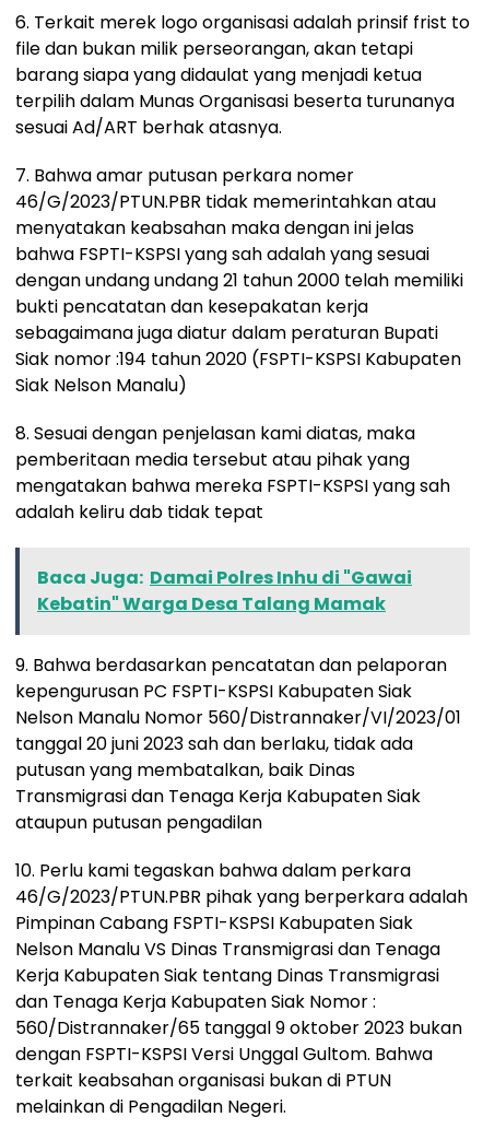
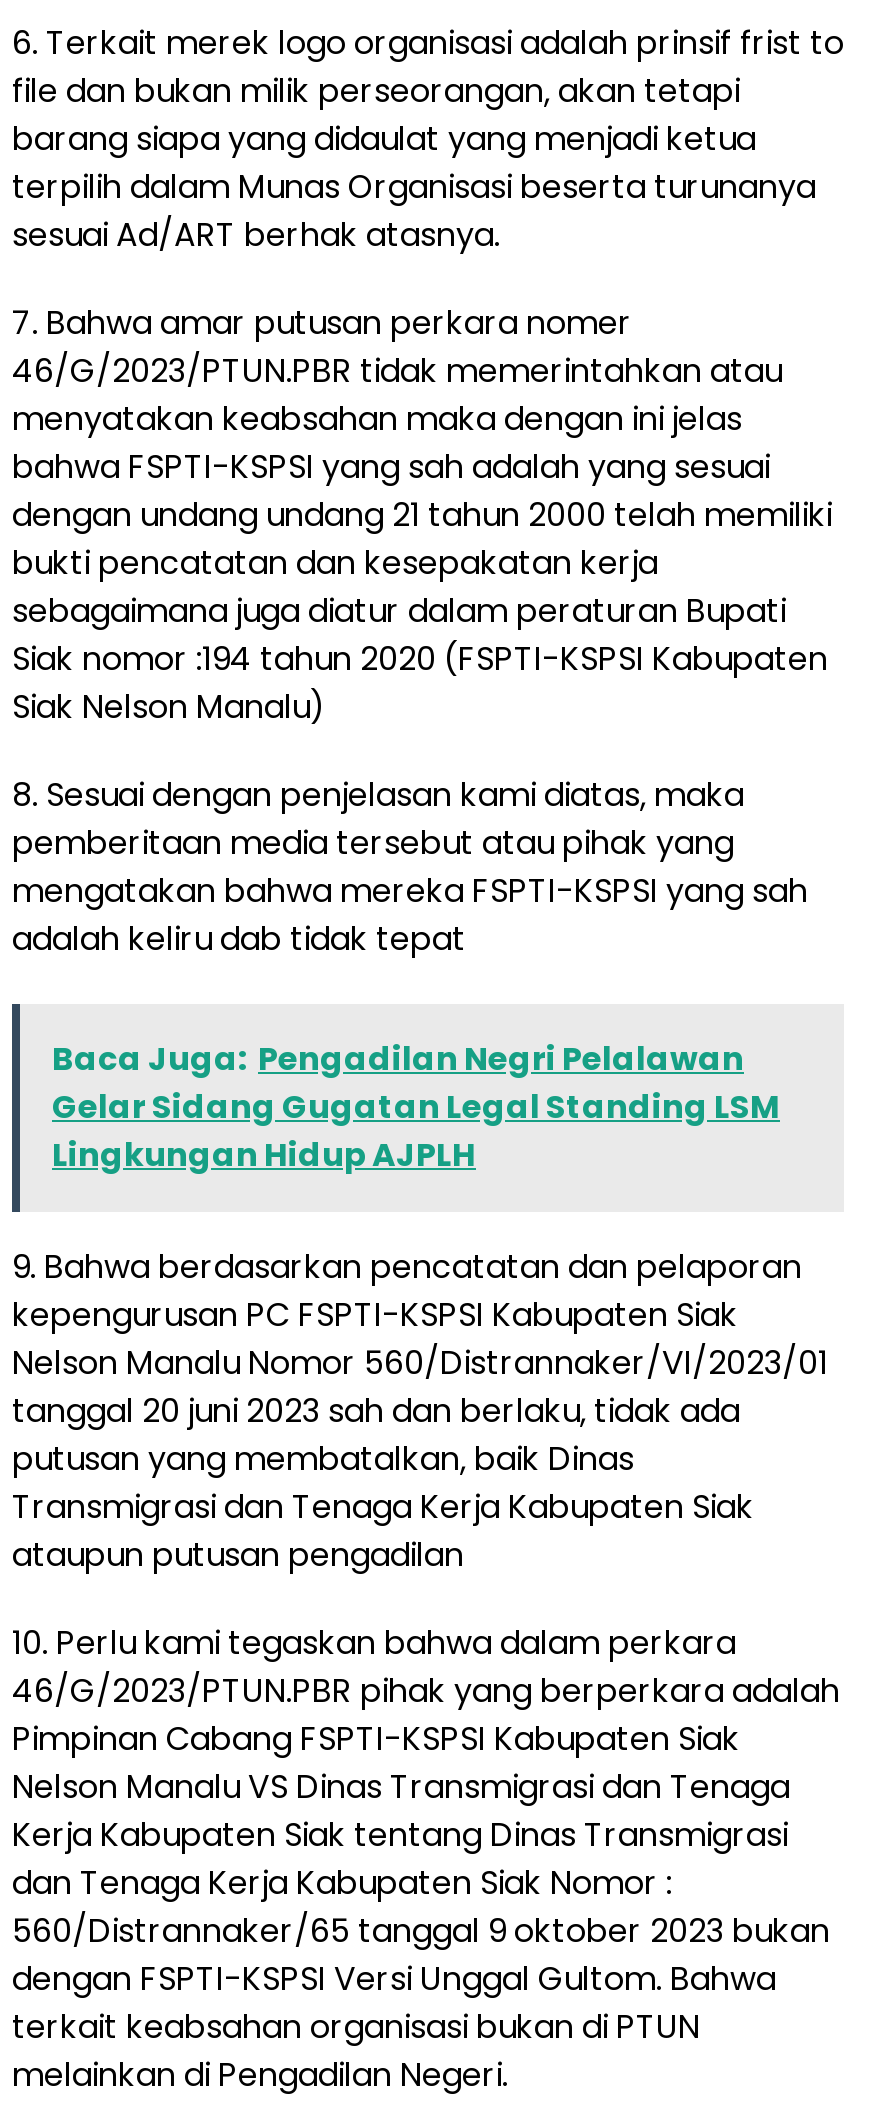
[37,565,412,616] Baca Juga: Damai Polres Inhu di "Gawai | Kebatin" Warga Desa Talang Mamak -> [52,1036,780,1178] Baca Juga: Pengadilan Negri Pelalawan | Gelar Sidang Gugatan Legal Standing LSM | Lingkungan Hidup AJPLH

